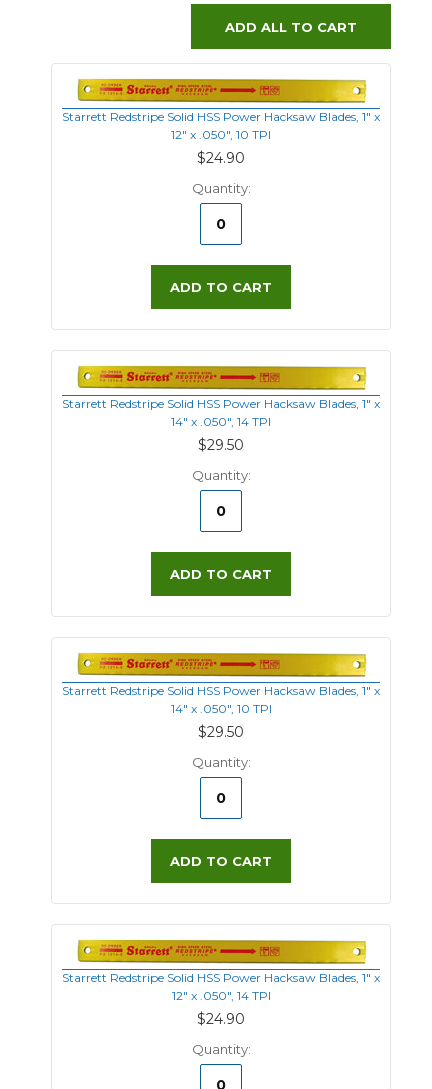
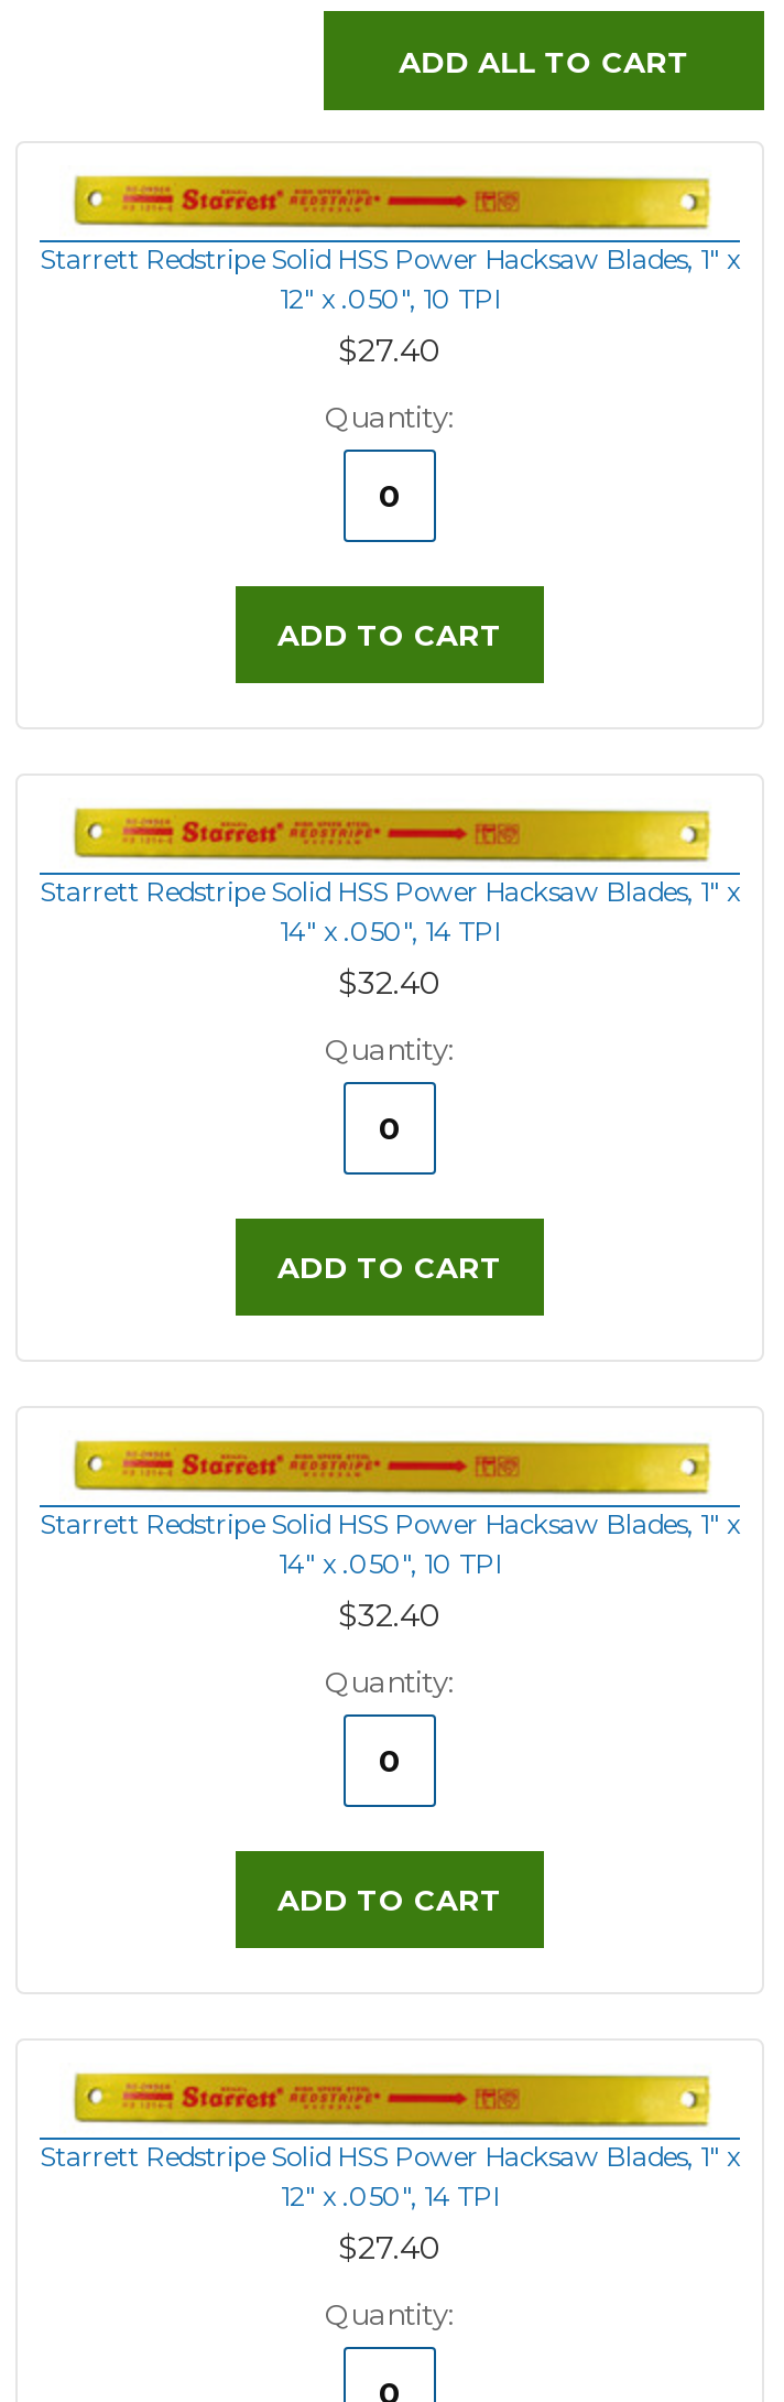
[197,149,245,167] $24.90 -> [338,331,442,370] $27.40
[198,436,244,454] $29.50 -> [338,963,442,1003] $32.40
[198,723,244,741] $29.50 -> [338,1595,442,1635] $32.40
[197,1010,245,1028] $24.90 -> [338,2228,442,2268] $27.40

